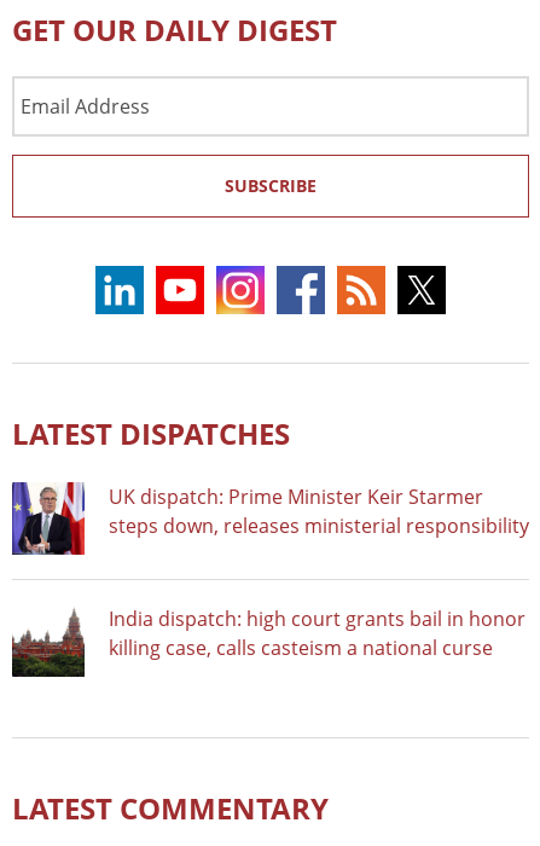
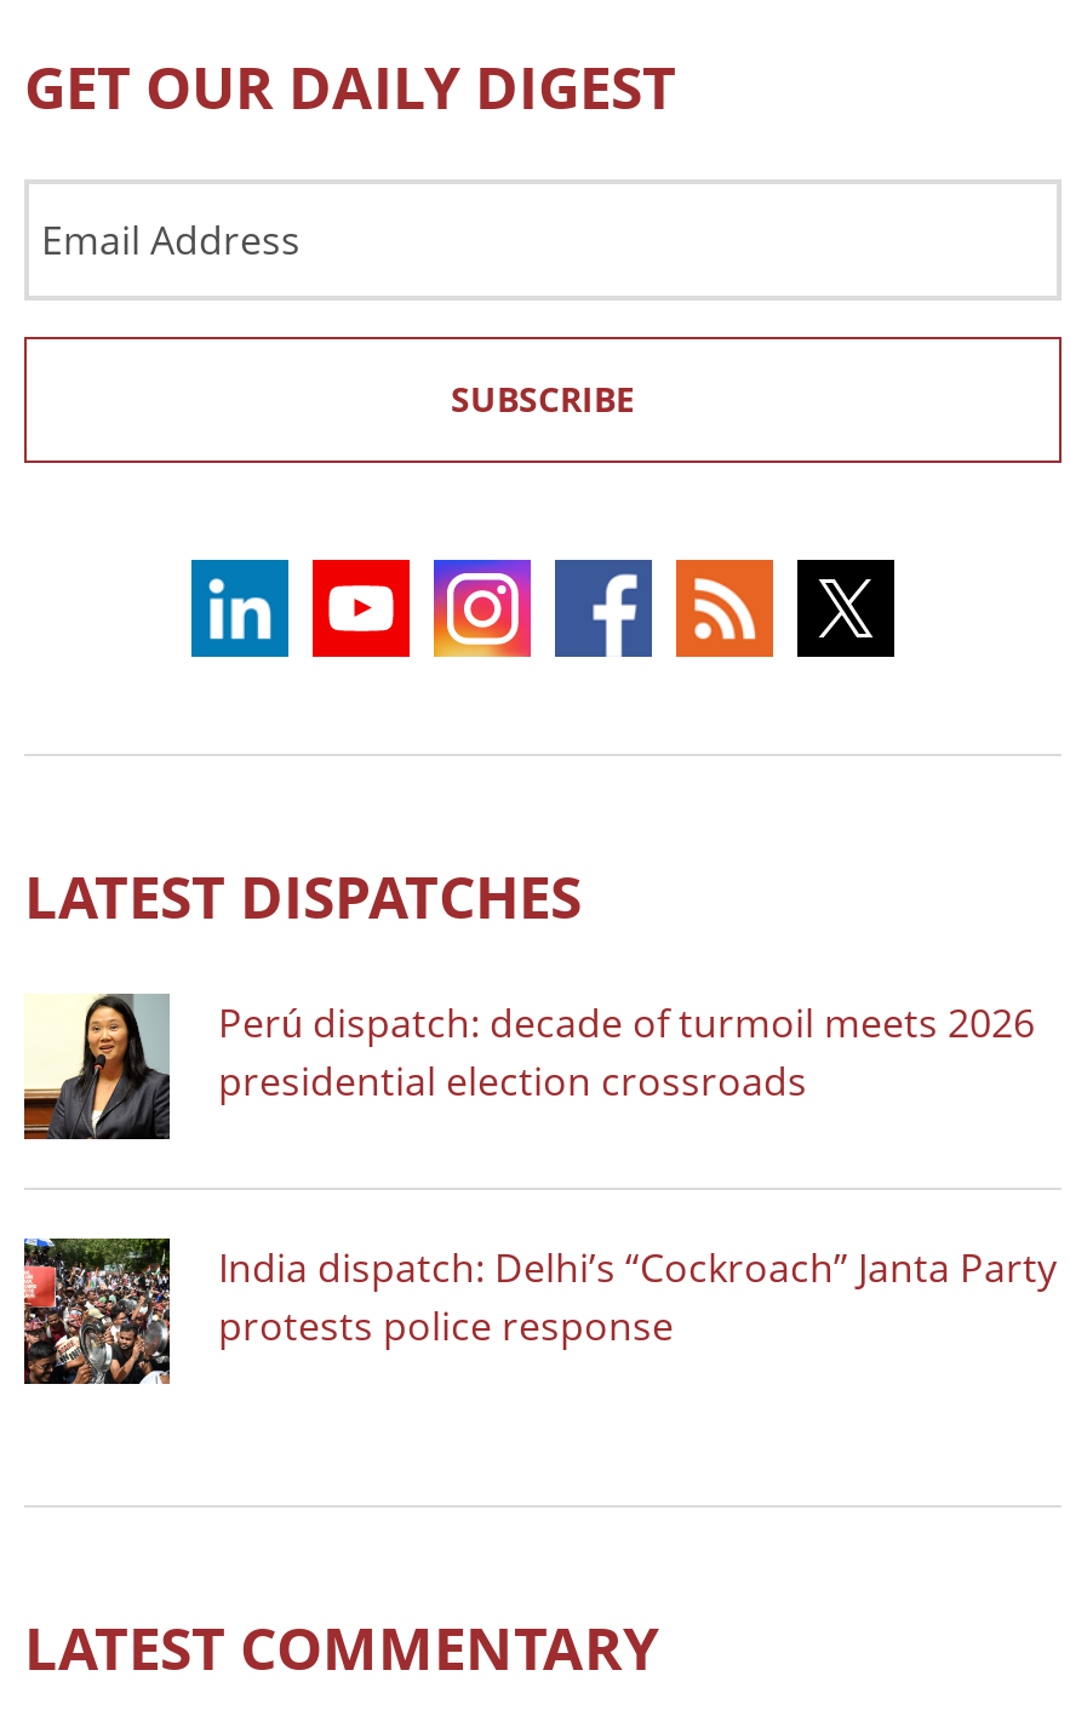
[11,481,529,556] [image] | UK dispatch: Prime Minister Keir Starmer | steps down, releases ministerial responsibility -> [22,991,1035,1142] [image] | Perú dispatch: decade of turmoil meets 2026 | presidential election crossroads
[12,604,526,678] [image] | India dispatch: high court grants bail in honor | killing case, calls casteism a national curse -> [22,1236,1057,1386] [image] | India dispatch: Delhi’s “Cockroach” Janta Party | protests police response

